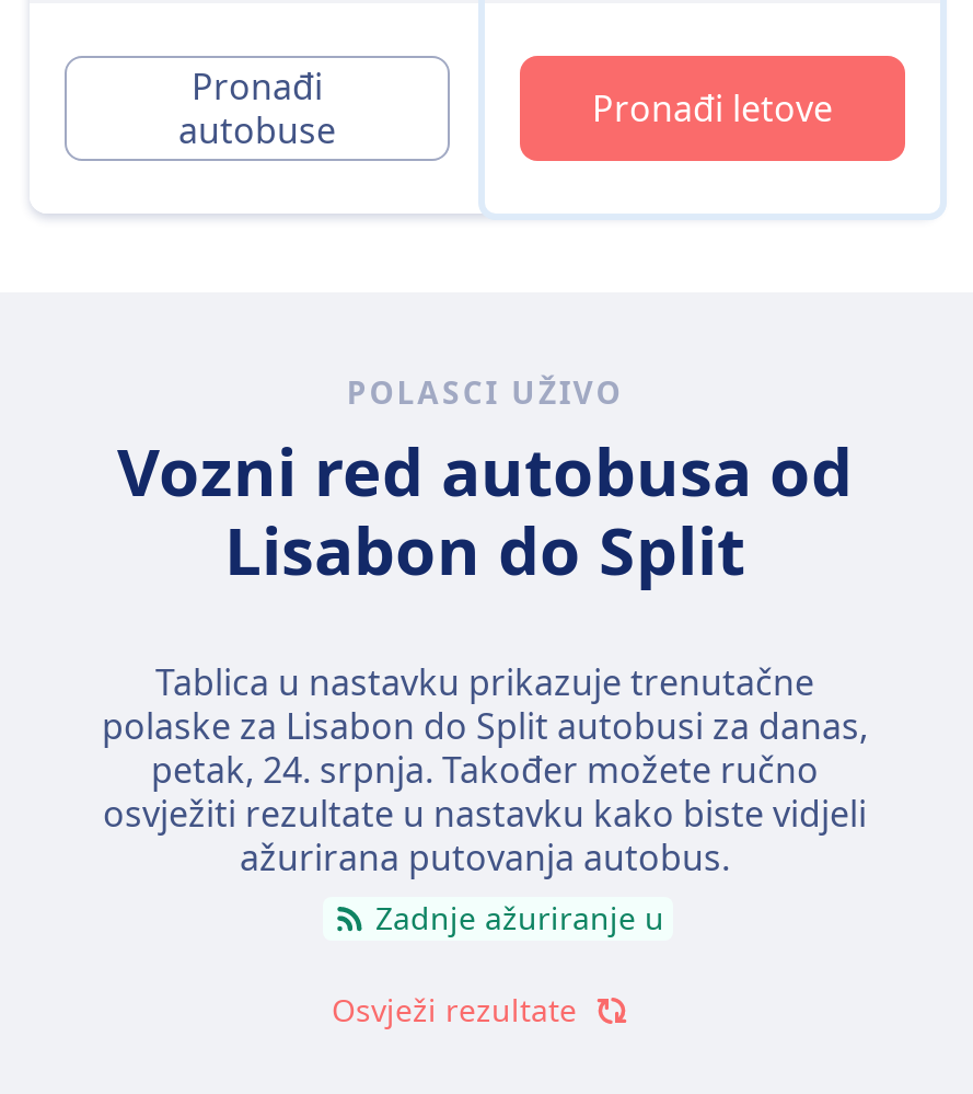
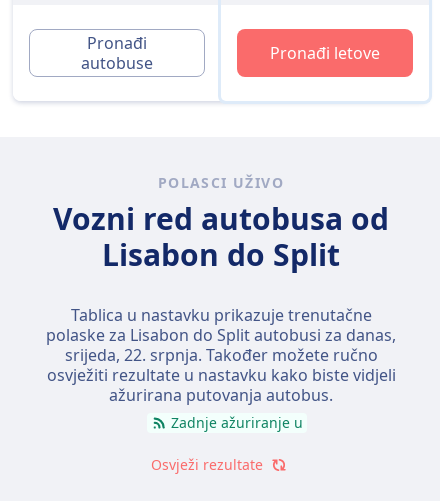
[151,746,819,794] petak, 24. srpnja. Također možete ručno -> [64,344,377,366] srijeda, 22. srpnja. Također možete ručno

